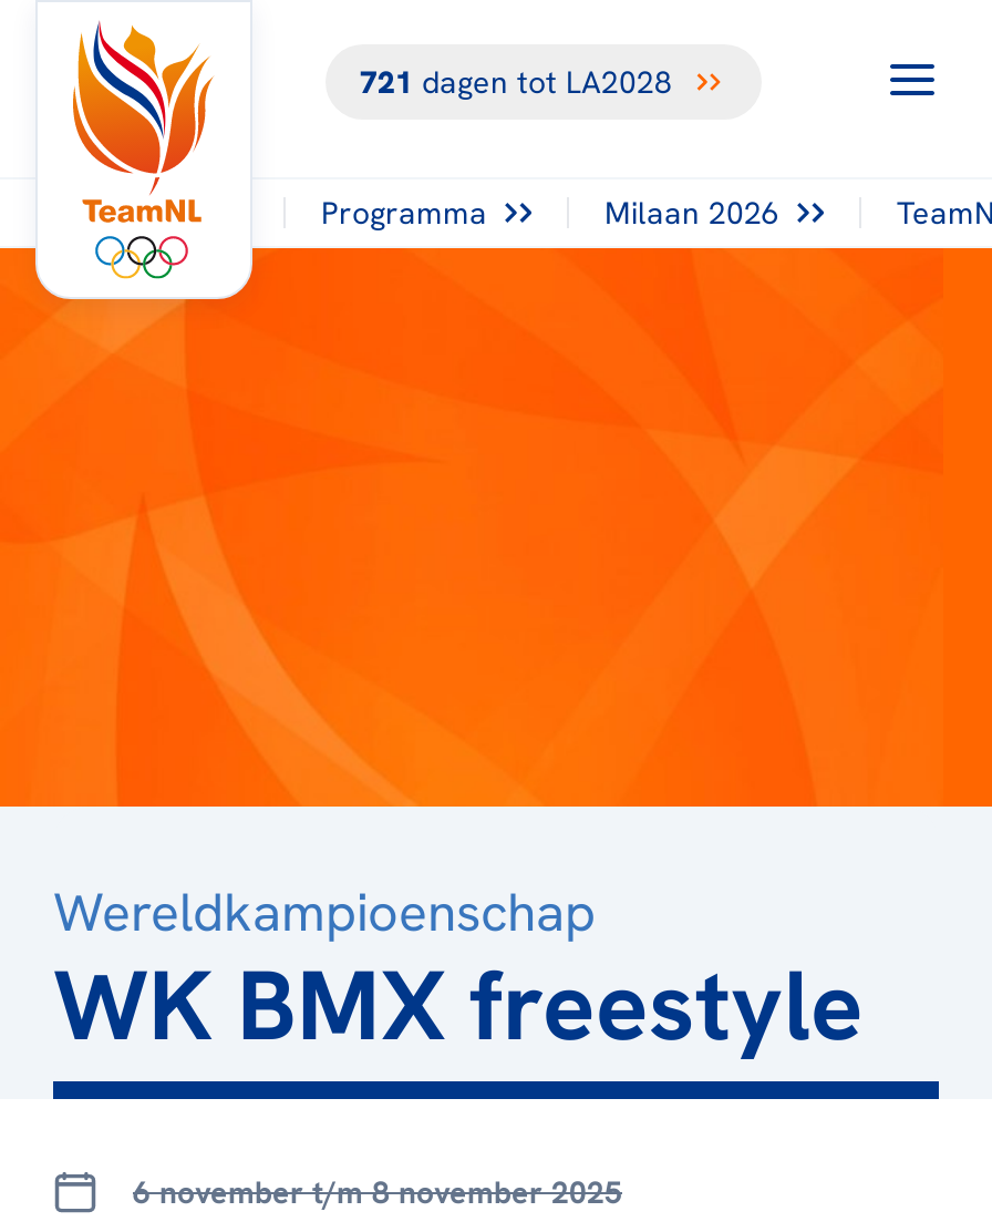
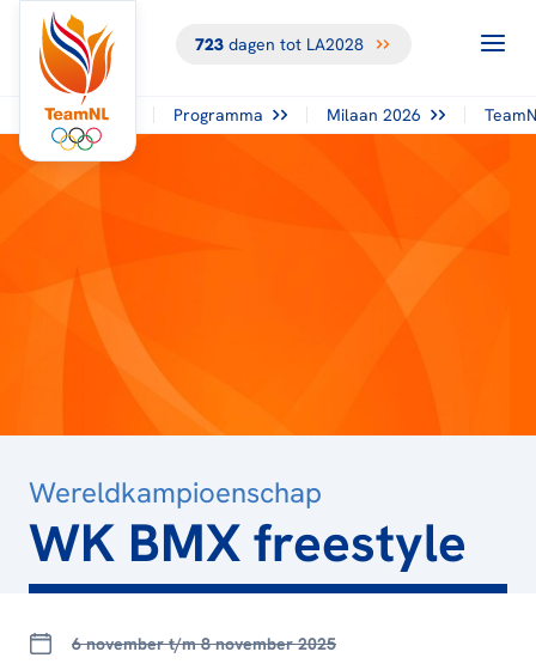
[360,62,672,102] 721 dagen tot LA2028 -> [194,33,363,55] 723 dagen tot LA2028

